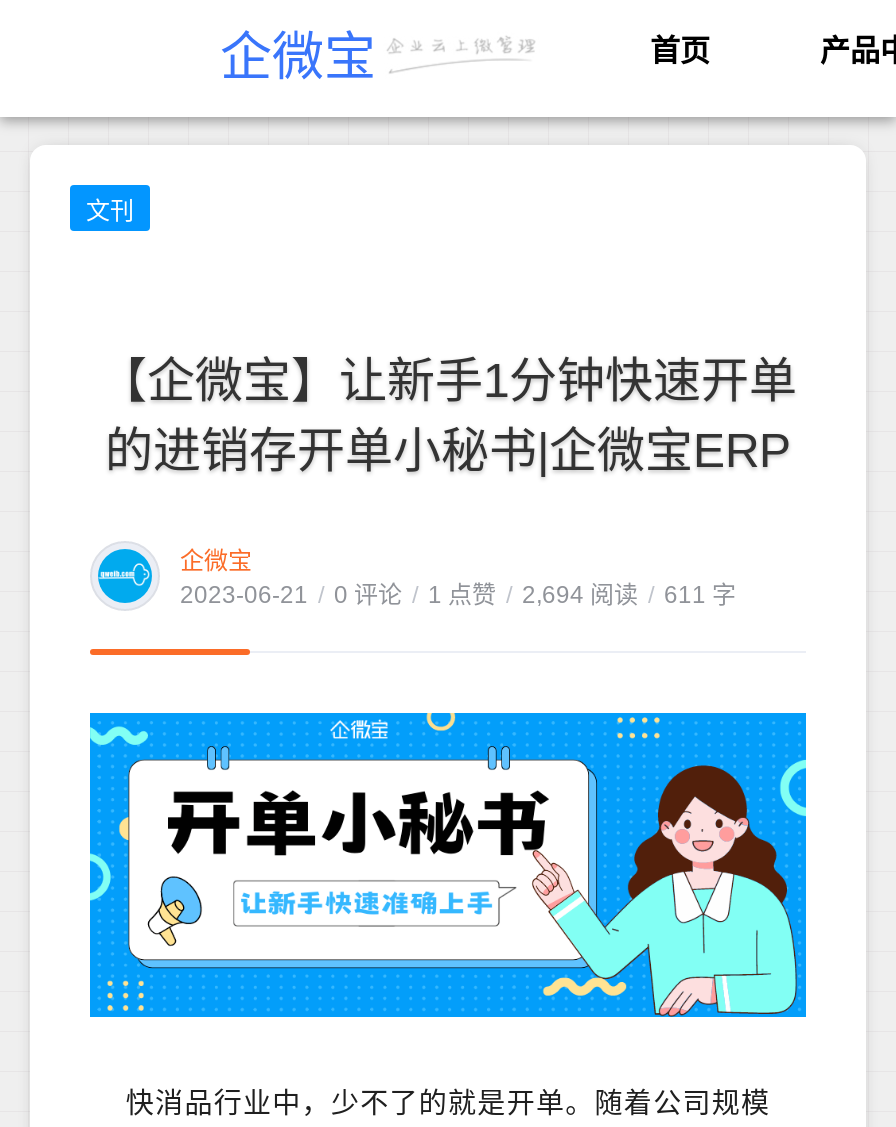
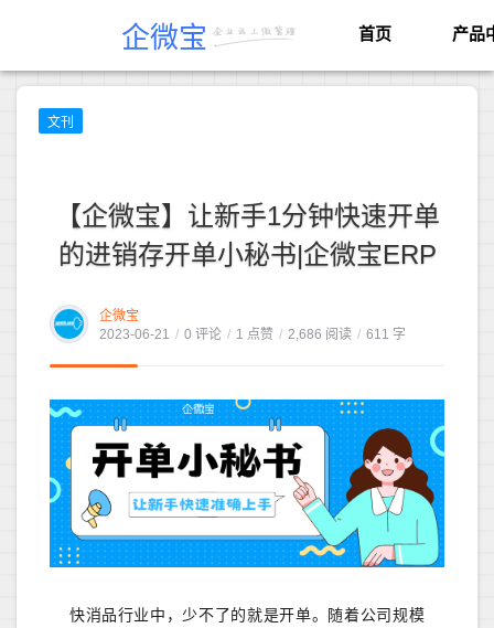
[180,581,736,609] 2023-06-21 / 0 评论 / 1 点赞 / 2,694 阅读 / 611 字 -> [99,327,406,342] 2023-06-21 / 0 评论 / 1 点赞 / 2,686 阅读 / 611 字

